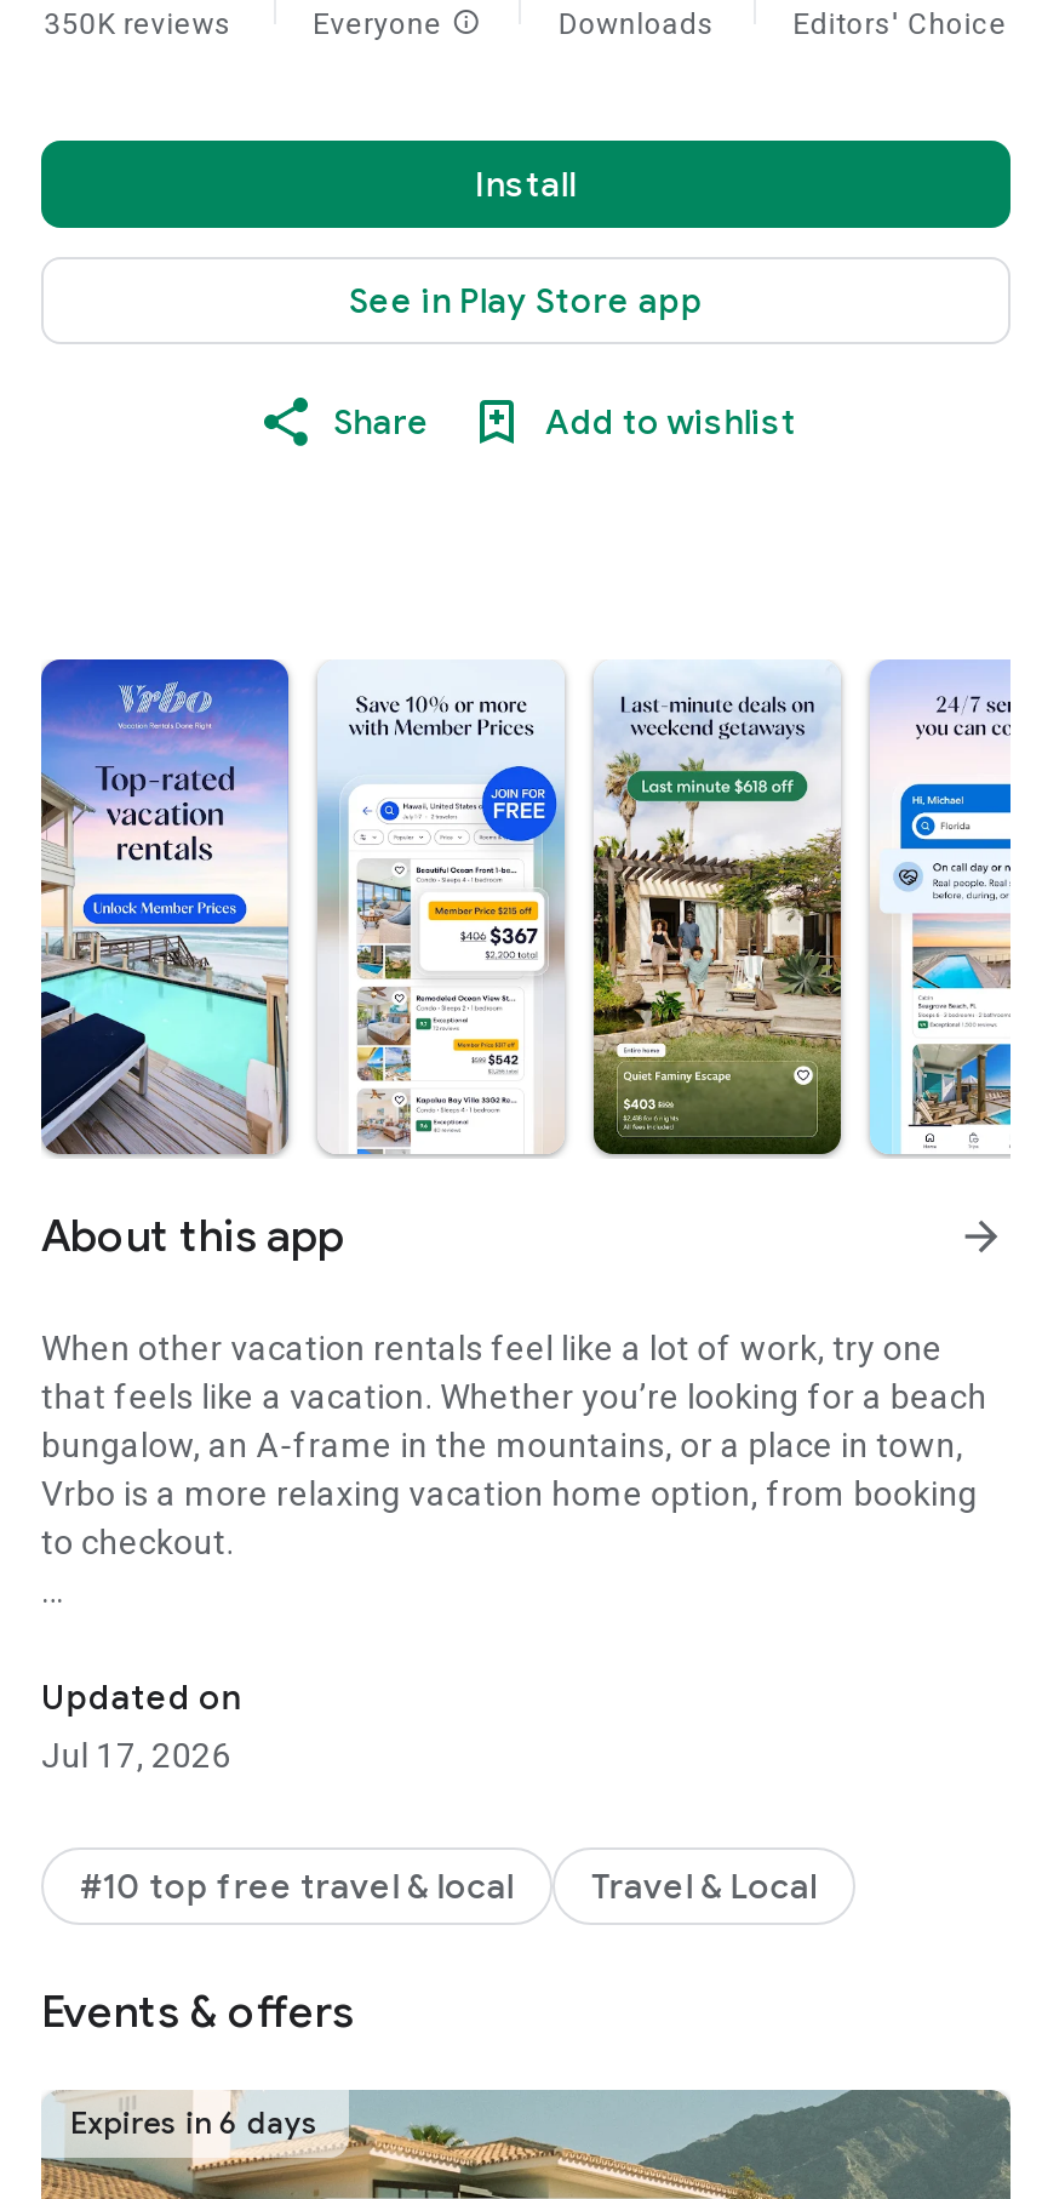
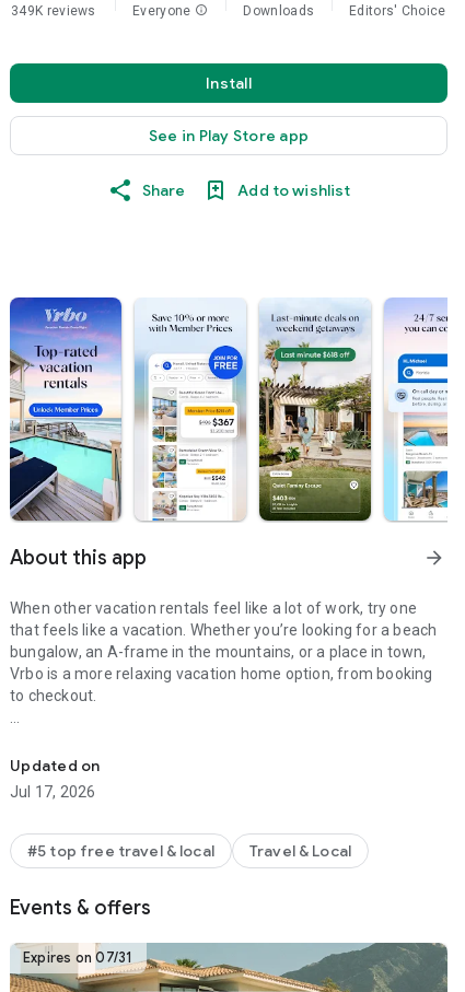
[44,7,232,41] 350K reviews -> [11,3,96,19] 349K reviews
[80,1864,514,1908] #10 top free travel & local -> [27,841,214,861] #5 top free travel & local
[70,2104,319,2143] Expires in 6 days -> [23,949,133,967] Expires on 07/31

